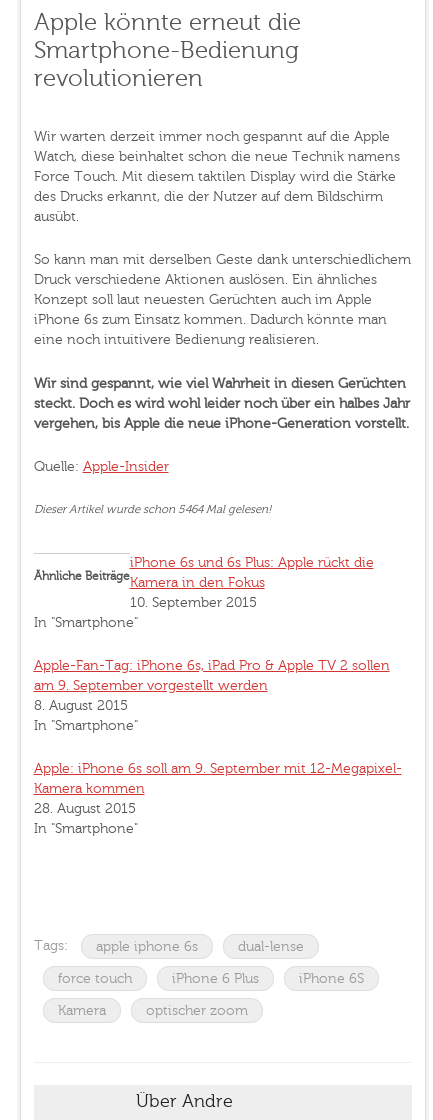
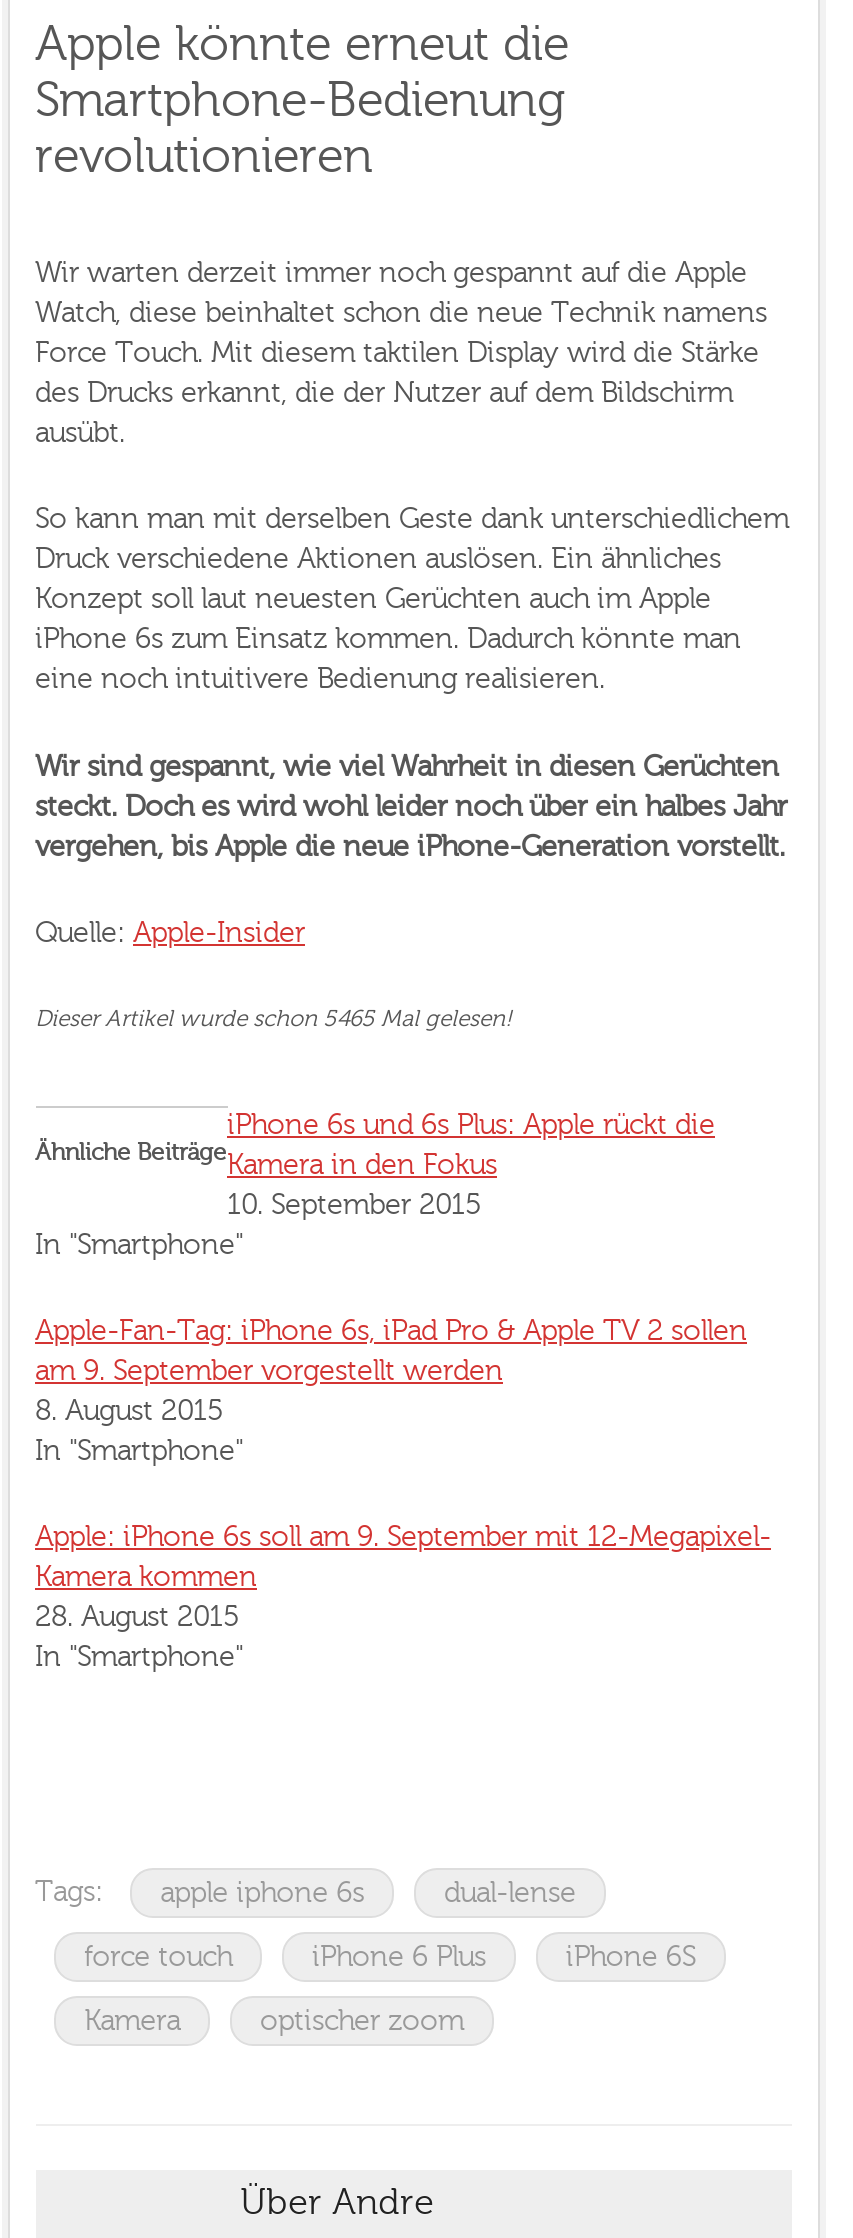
[33,503,270,516] Dieser Artikel wurde schon 5464 Mal gelesen! -> [35,1006,511,1032] Dieser Artikel wurde schon 5465 Mal gelesen!

